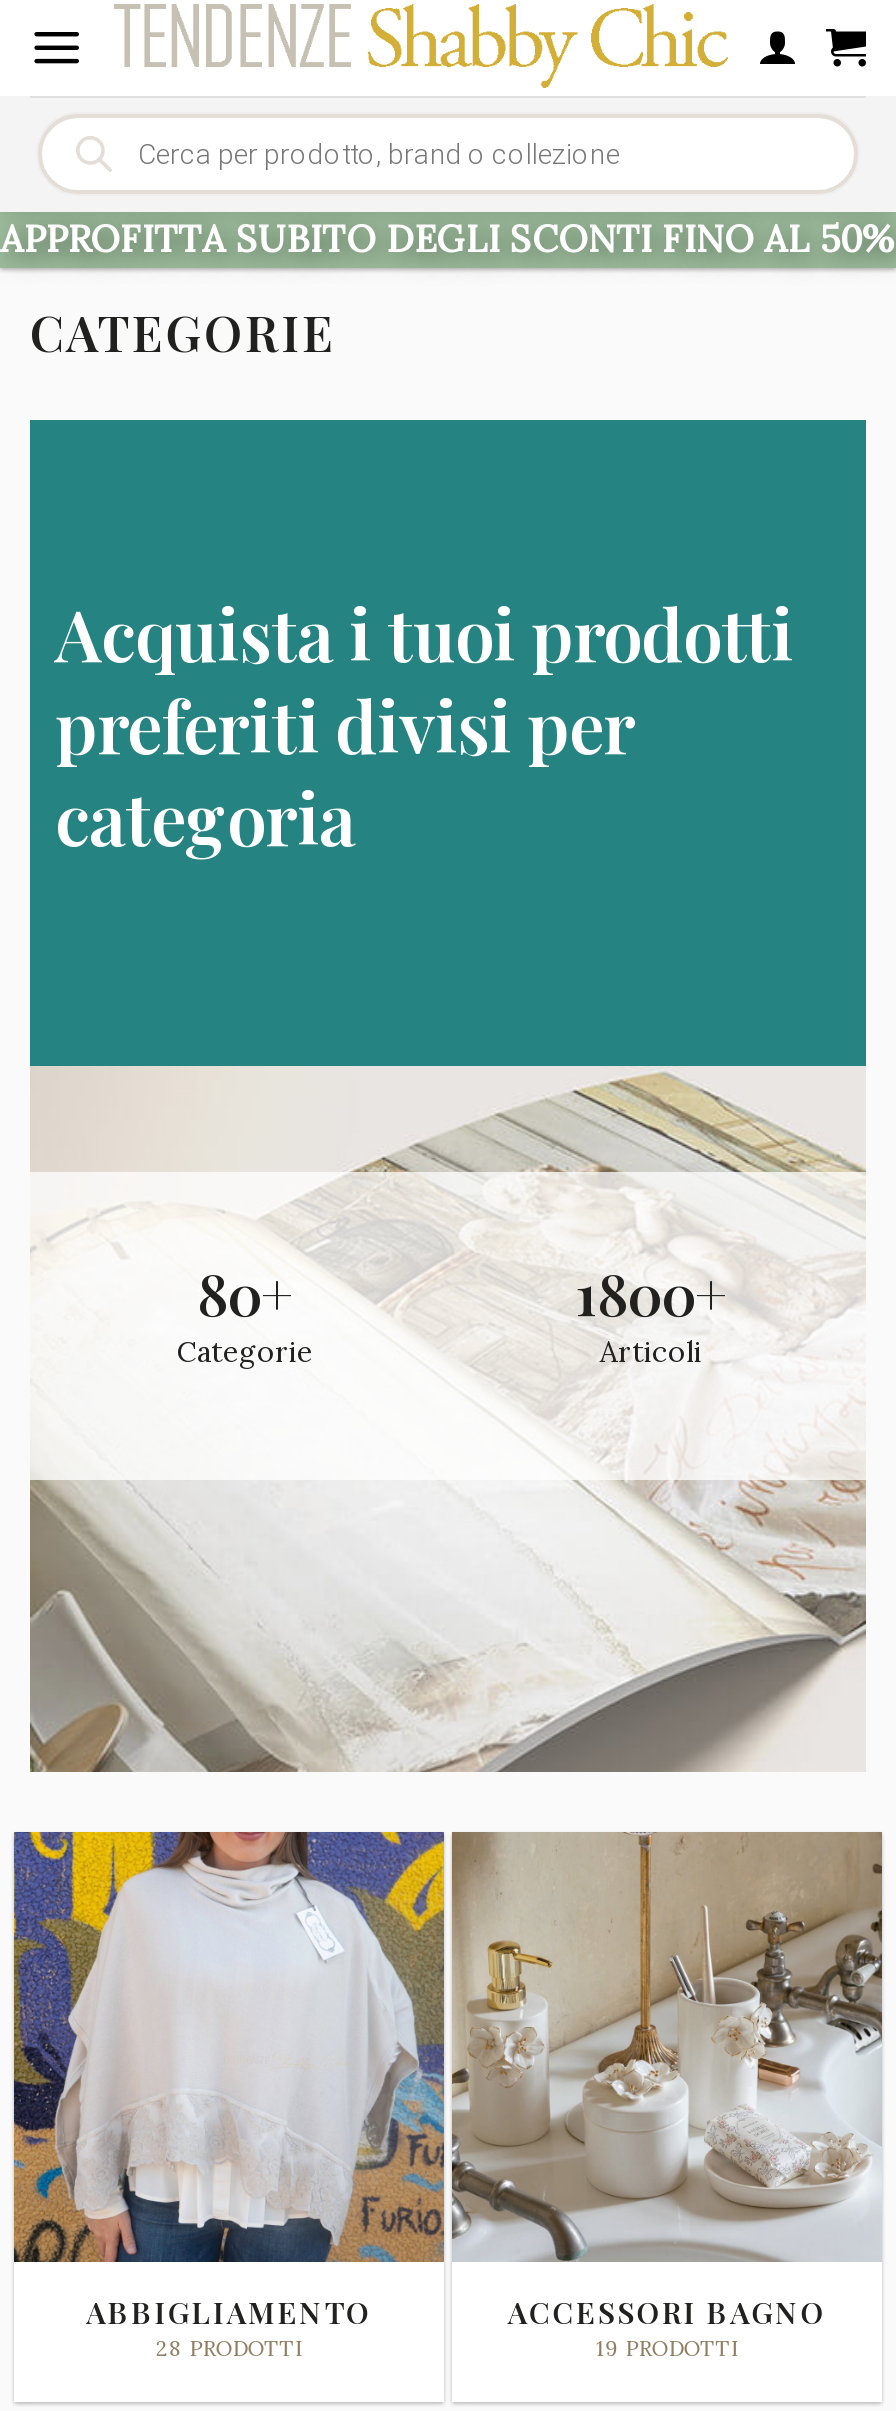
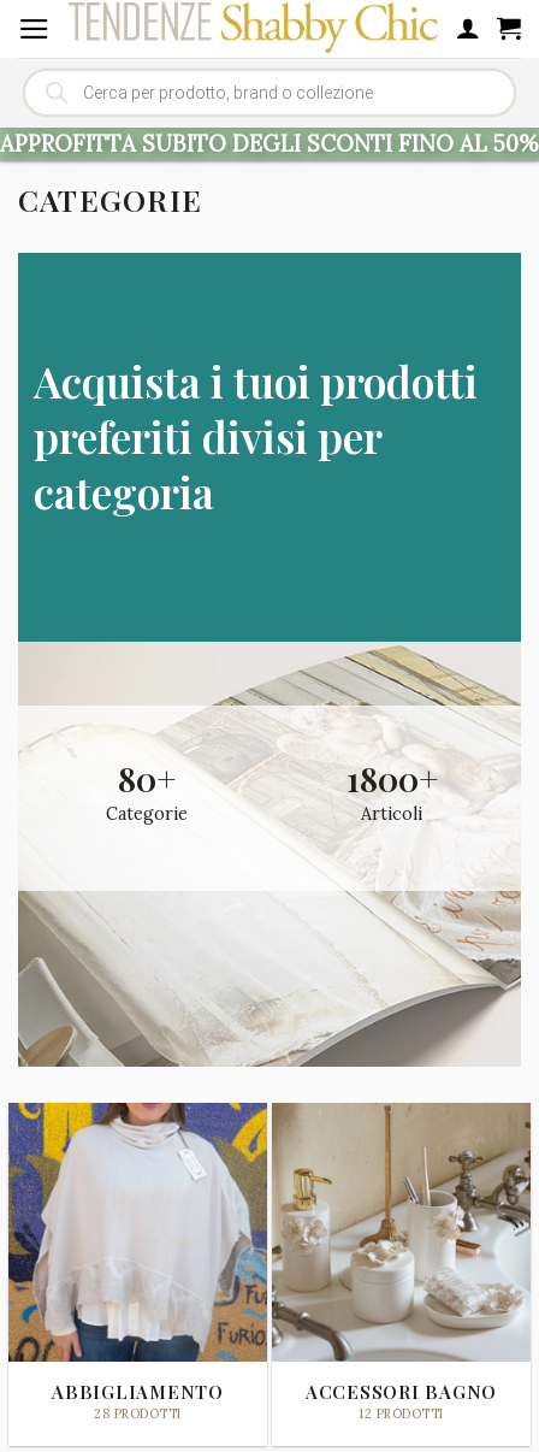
[596,2334,738,2362] 19 PRODOTTI -> [359,1405,444,1422] 12 PRODOTTI

